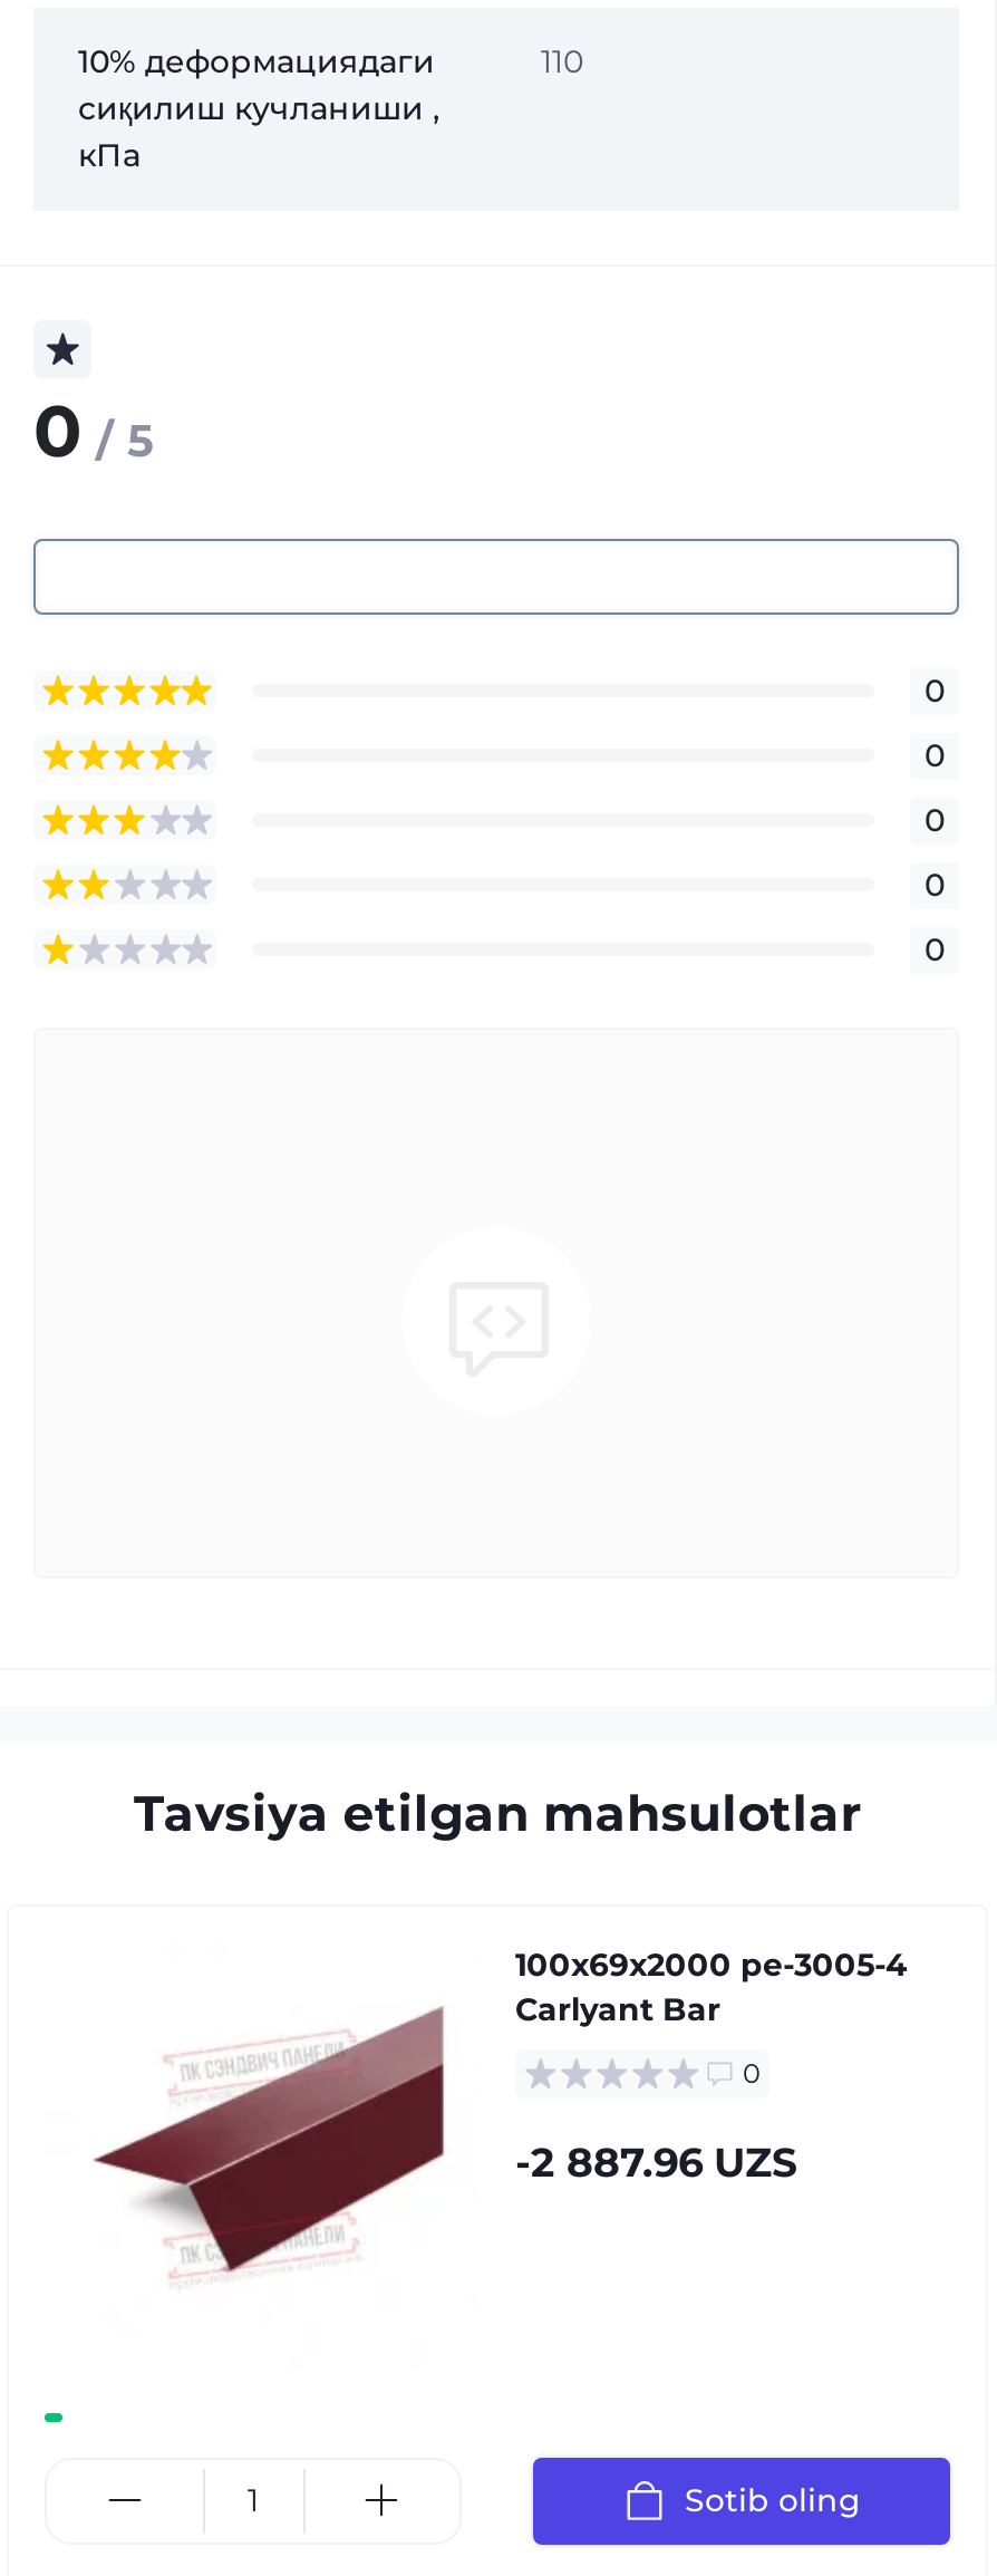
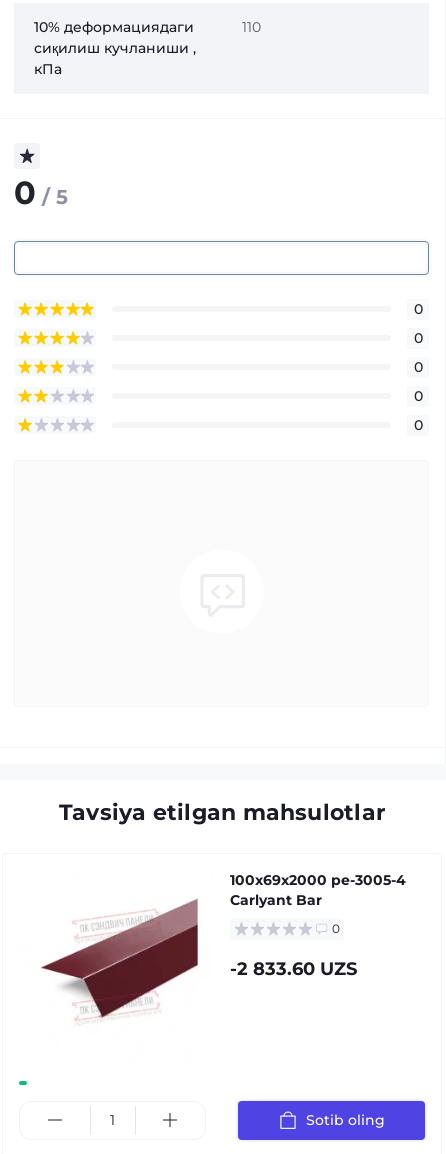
[515,2138,796,2187] -2 887.96 UZS -> [230,957,357,979] -2 833.60 UZS

